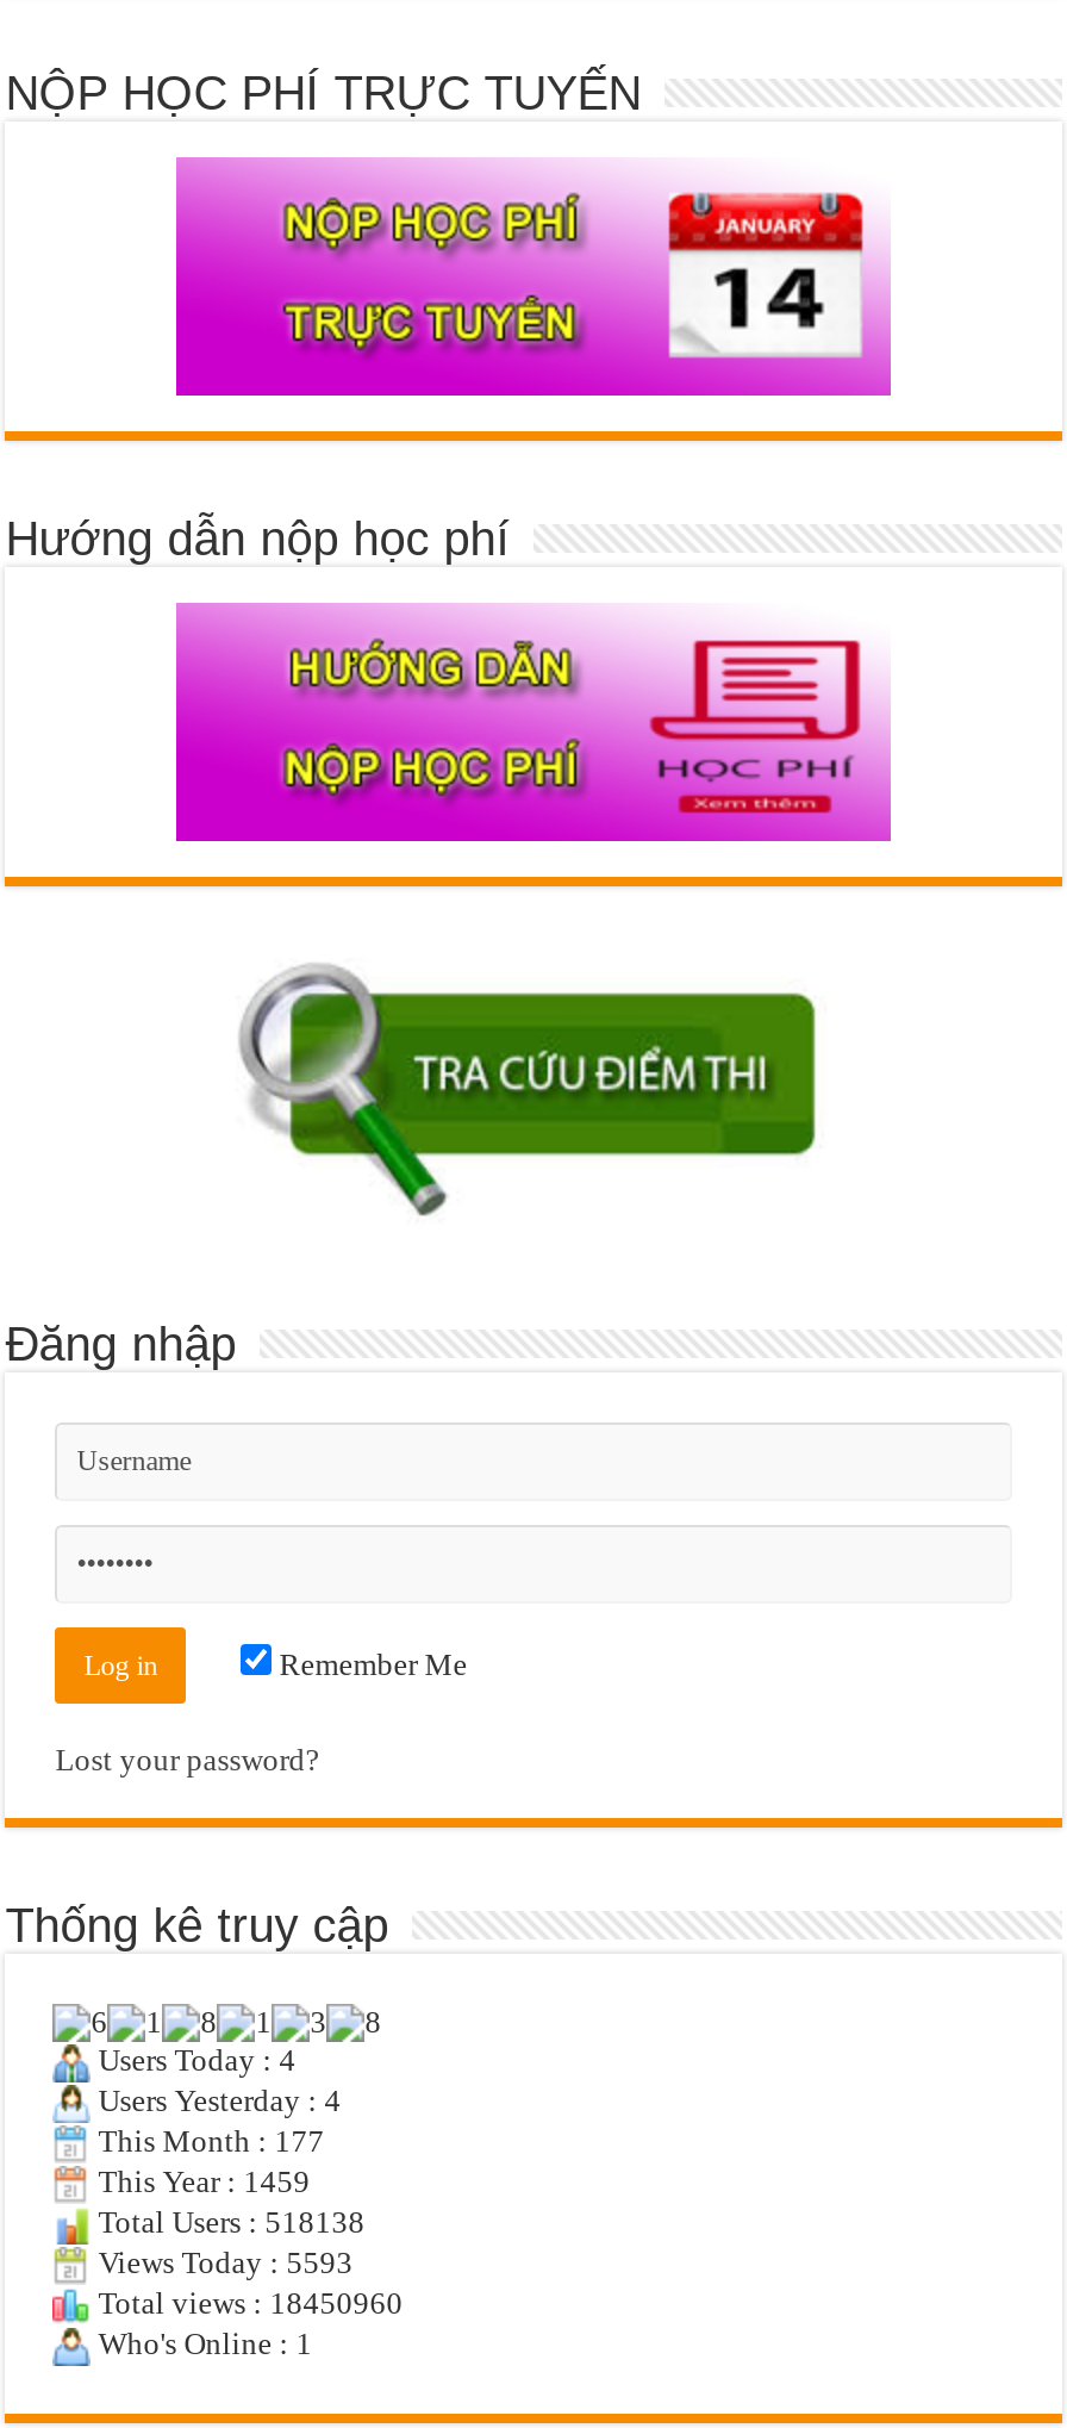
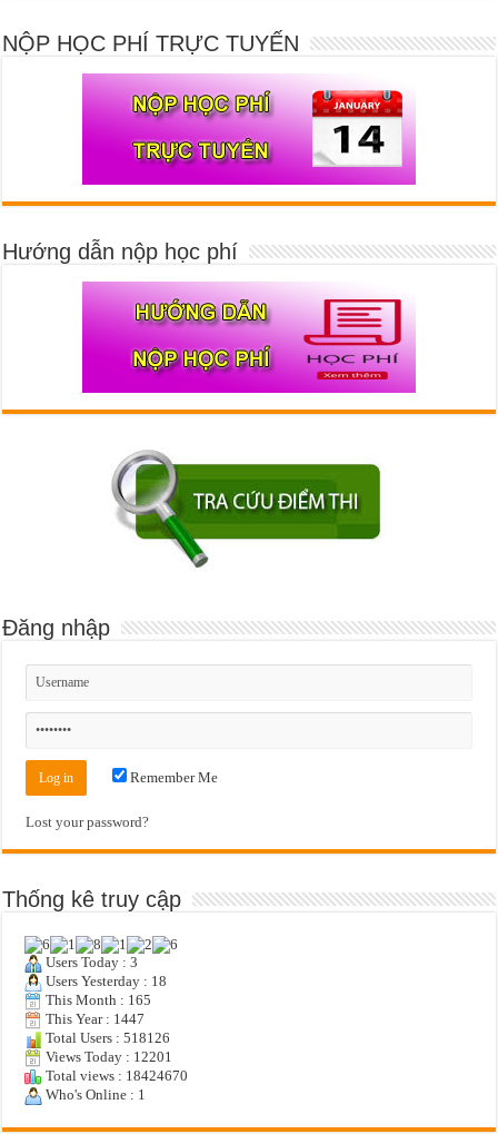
[91,2042,296,2077] Users Today : 4 -> [42,953,138,970] Users Today : 3
[91,2082,341,2118] Users Yesterday : 4 -> [42,972,167,989] Users Yesterday : 18
[91,2123,324,2158] This Month : 177 -> [42,991,151,1008] This Month : 165
[91,2163,310,2199] This Year : 1459 -> [42,1010,145,1027] This Year : 1447
[91,2204,365,2240] Total Users : 518138 -> [42,1029,170,1046] Total Users : 518126
[91,2244,353,2280] Views Today : 5593 -> [42,1048,173,1065] Views Today : 12201
[91,2285,403,2321] Total views : 18450960 -> [42,1067,188,1084] Total views : 18424670

